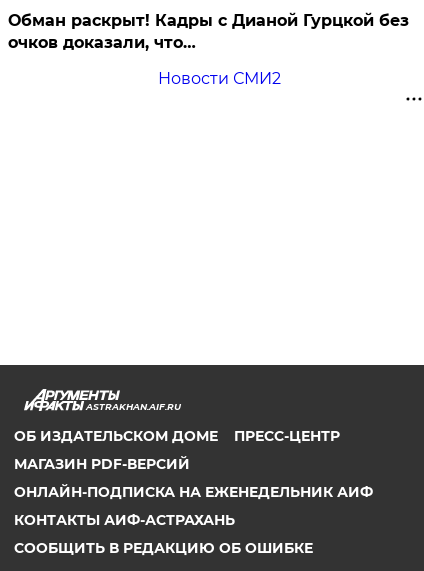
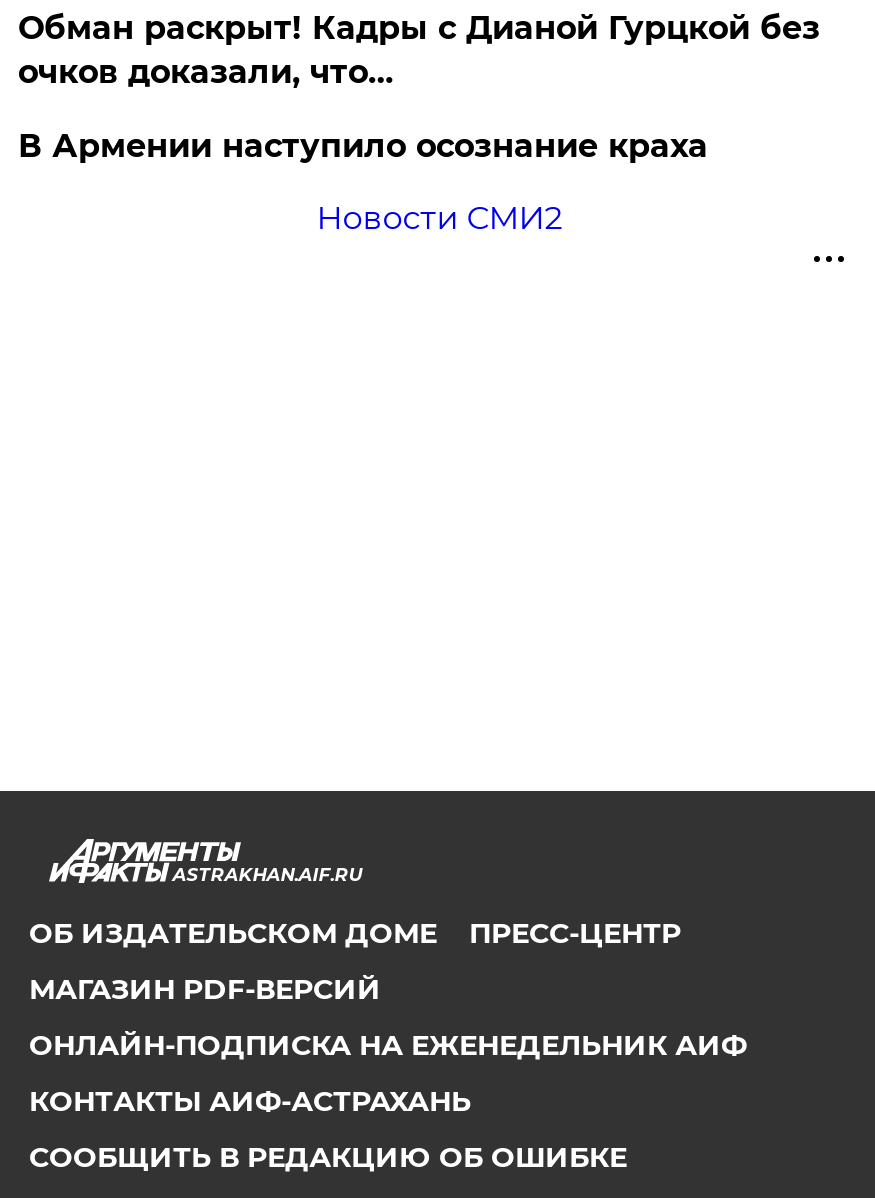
none -> [18,127,708,165] В Армении наступило осознание краха

